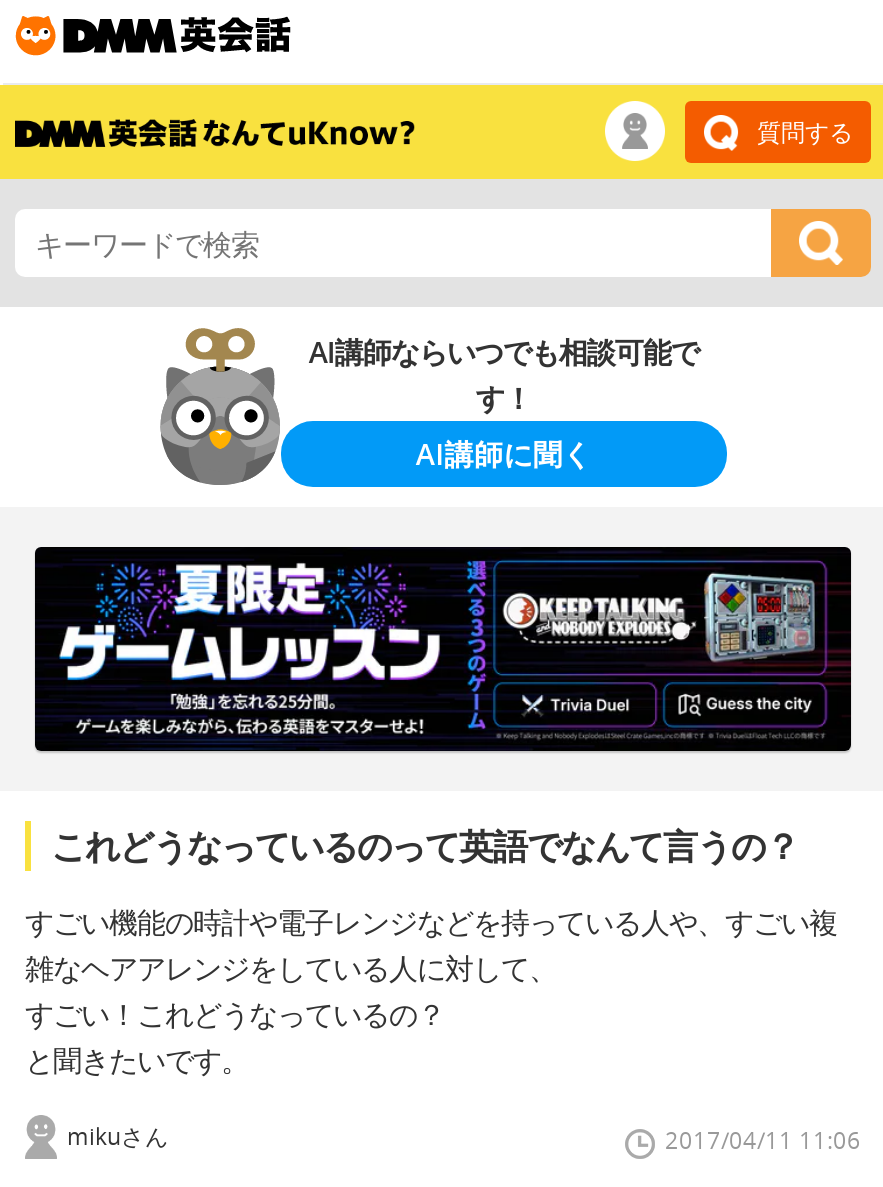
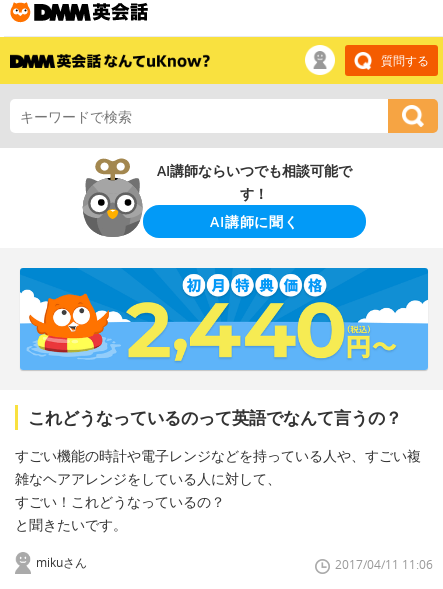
[33,545,853,753] [image] -> [19,267,429,371] [image]

